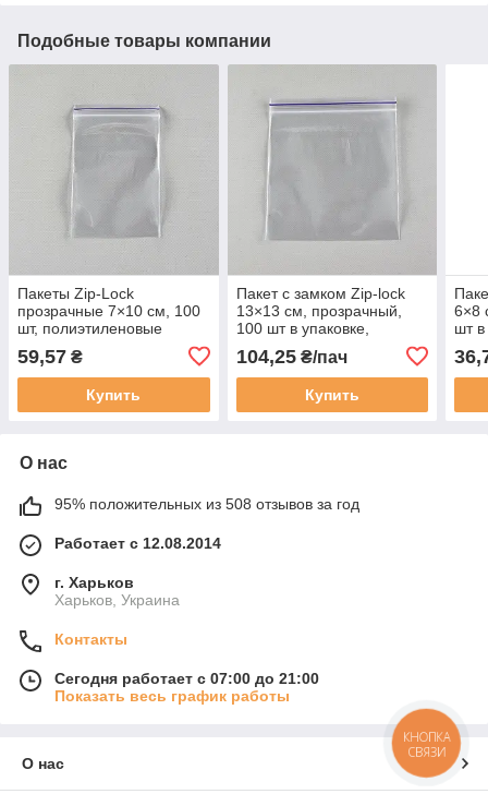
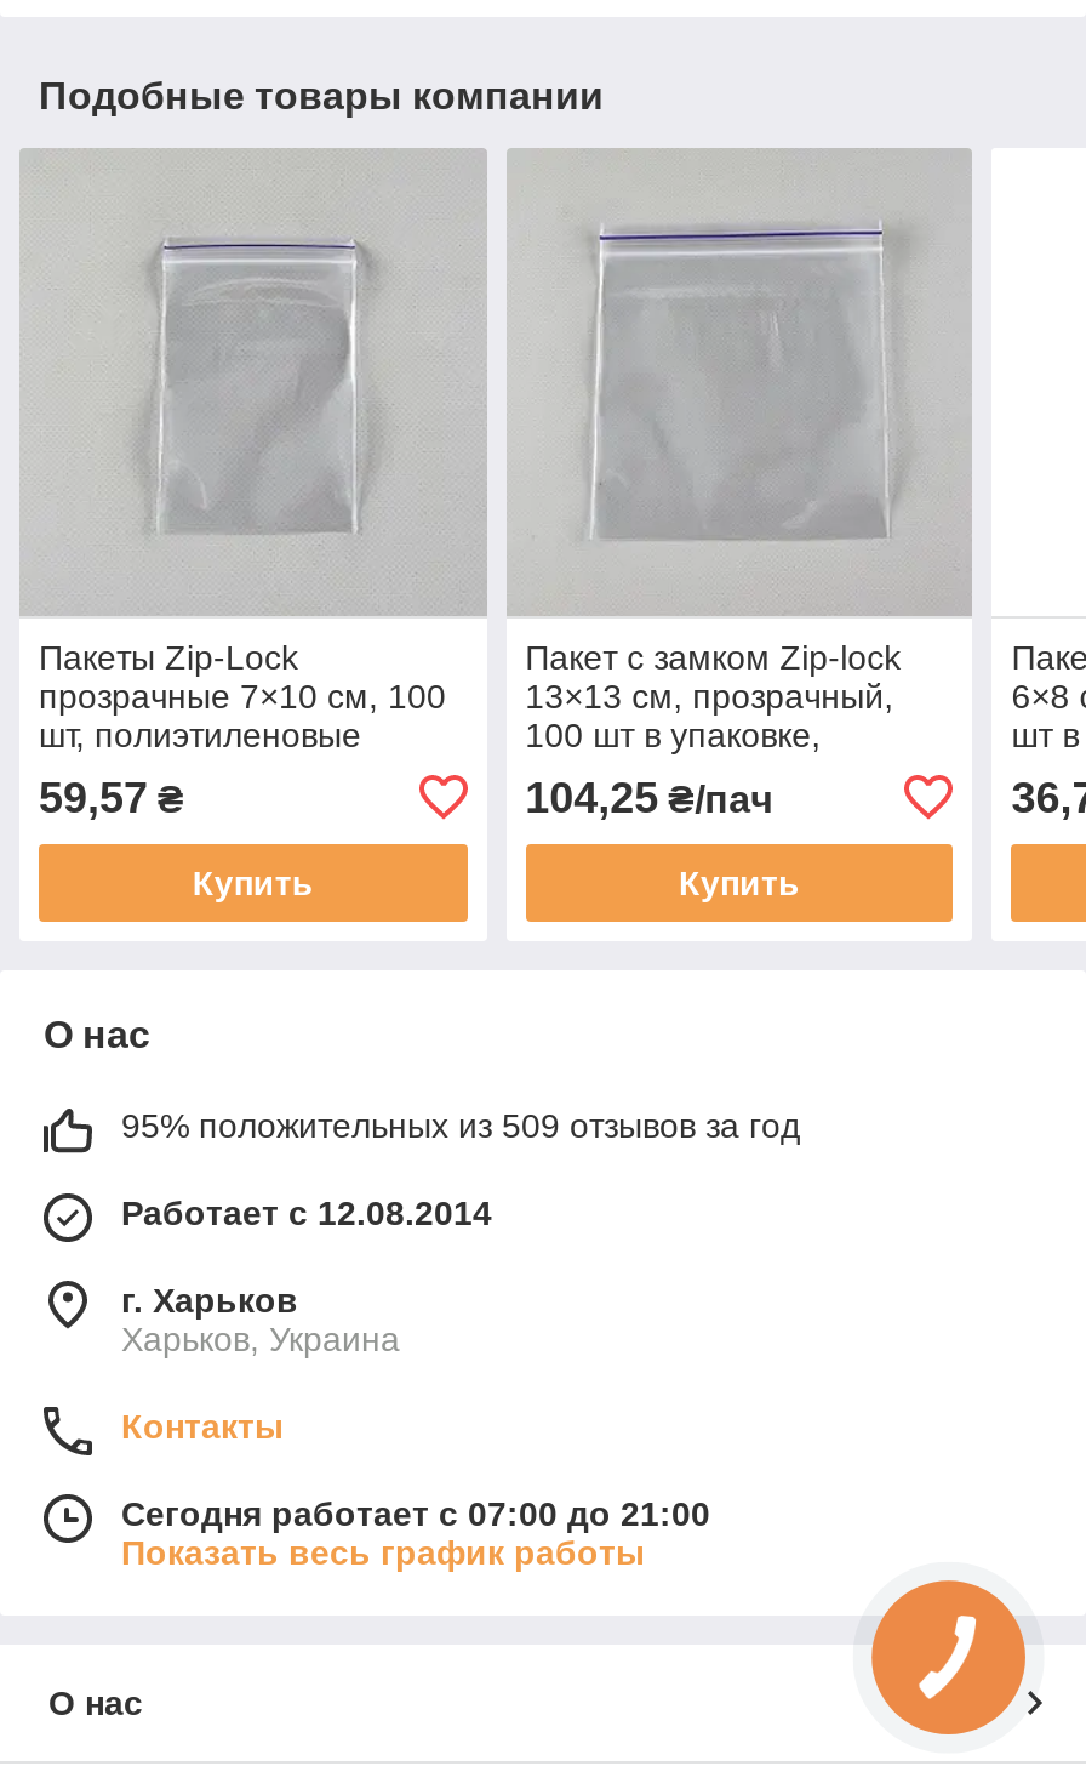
[54,495,359,512] 95% положительных из 508 отзывов за год -> [121,1106,800,1144] 95% положительных из 509 отзывов за год
[403,729,450,761] КНОПКА | СВЯЗИ -> none

